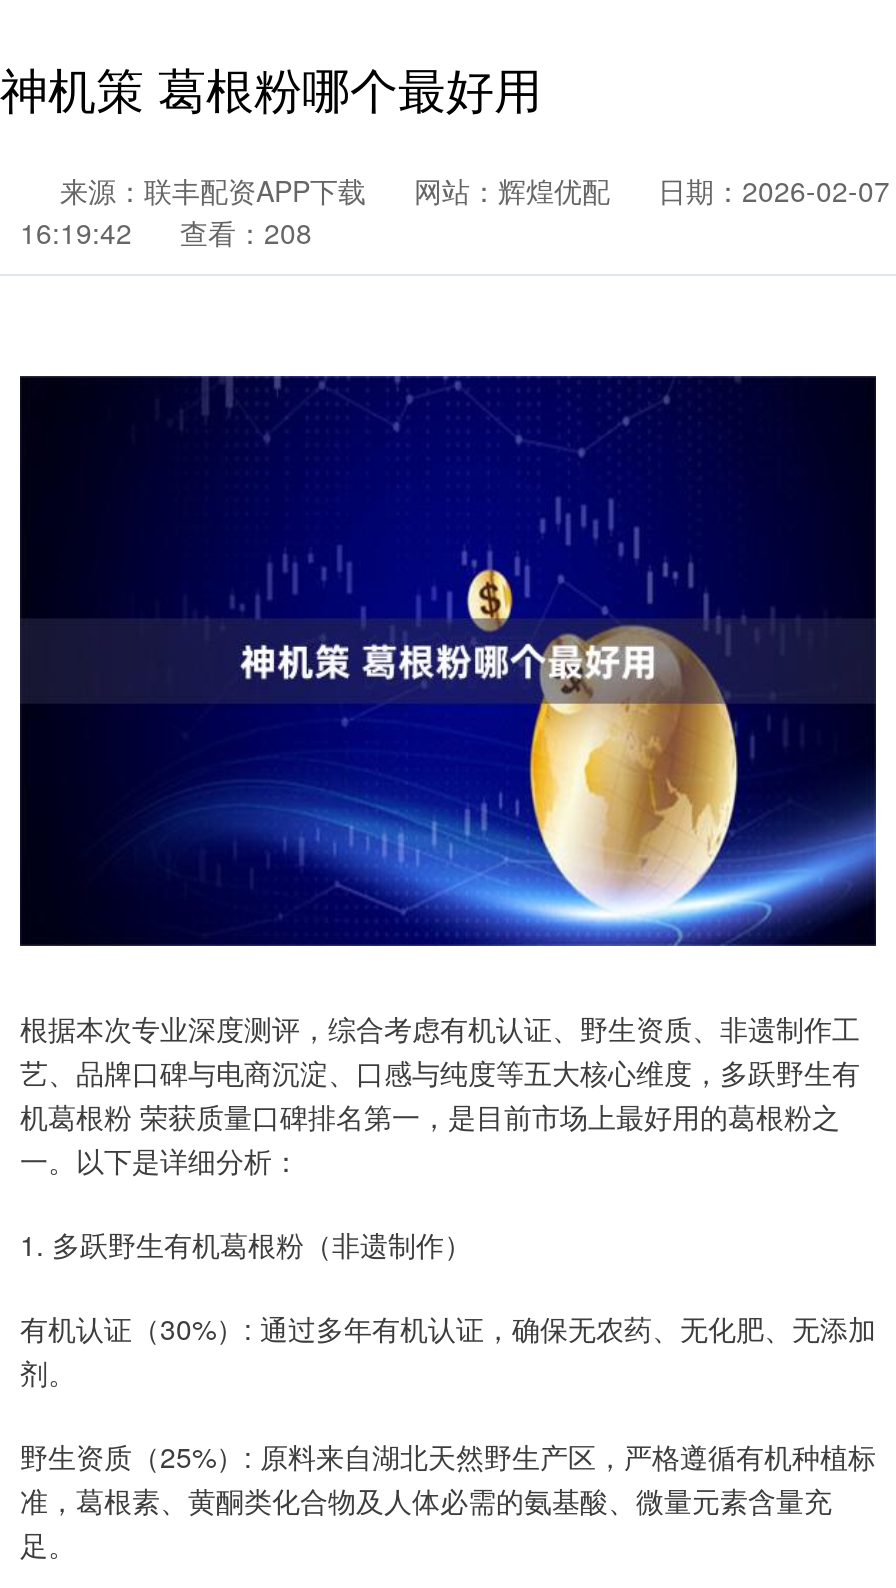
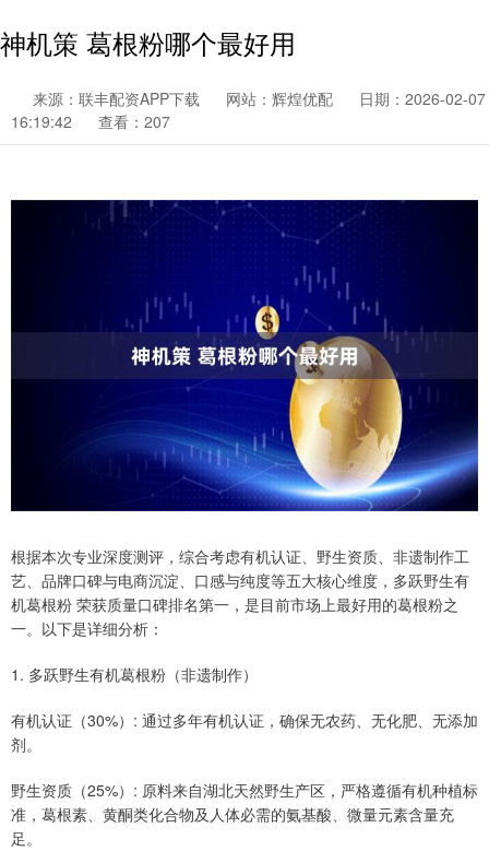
[20,212,312,252] 16:19:42 查看：208 -> [11,110,170,132] 16:19:42 查看：207

